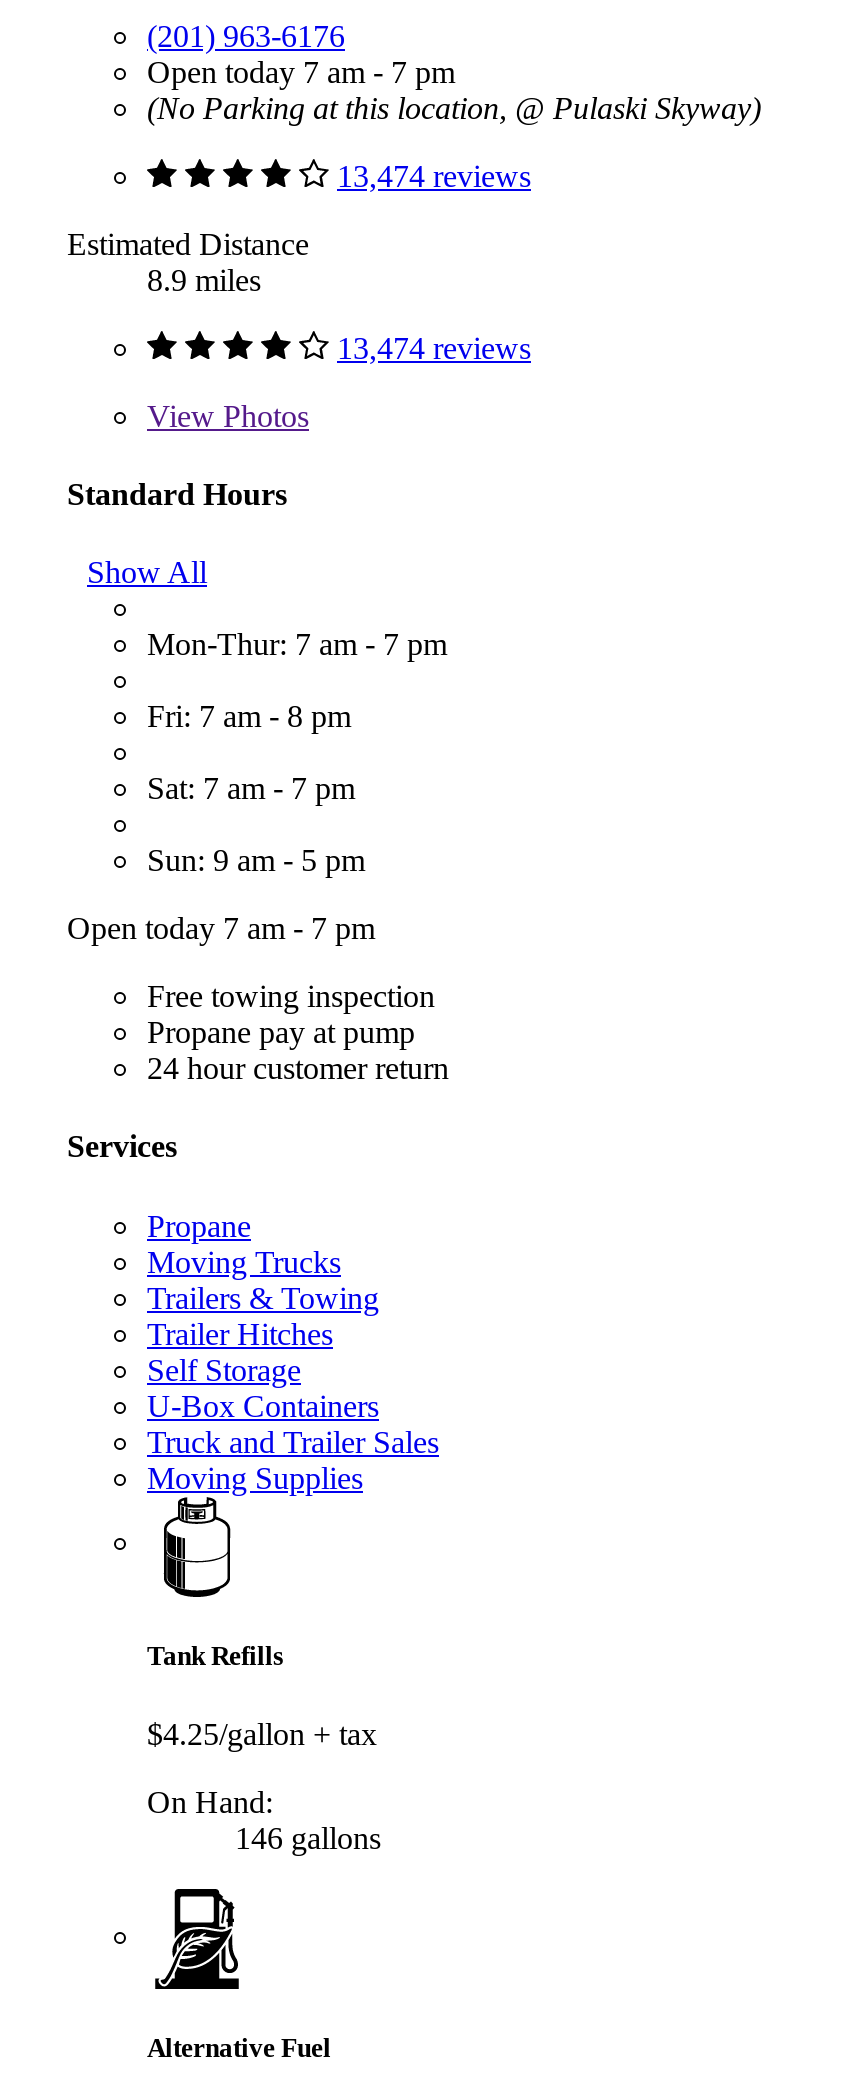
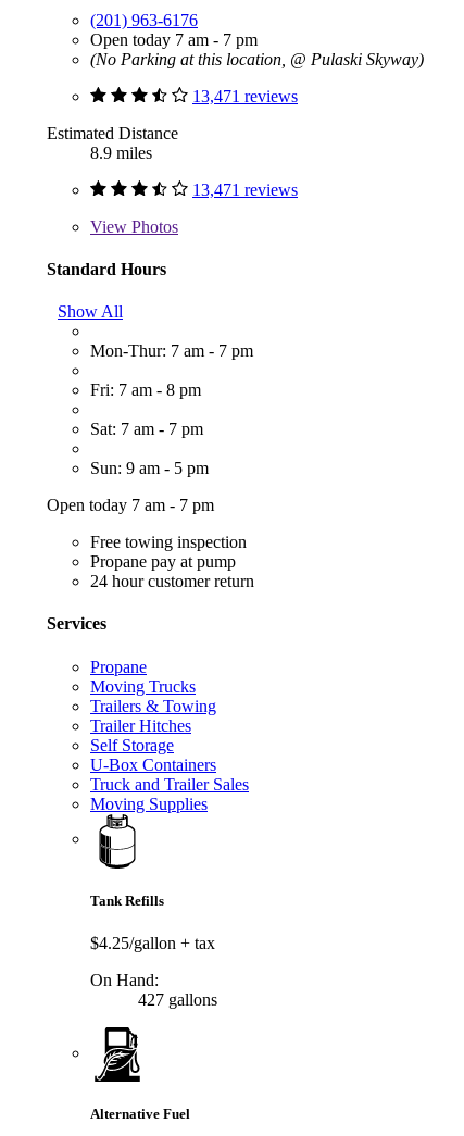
[337,158,531,192] 13,474 reviews -> [192,86,298,105] 13,471 reviews
[337,330,531,364] 13,474 reviews -> [192,180,298,198] 13,471 reviews
[227,1821,381,1855] 146 gallons -> [134,990,217,1009] 427 gallons

